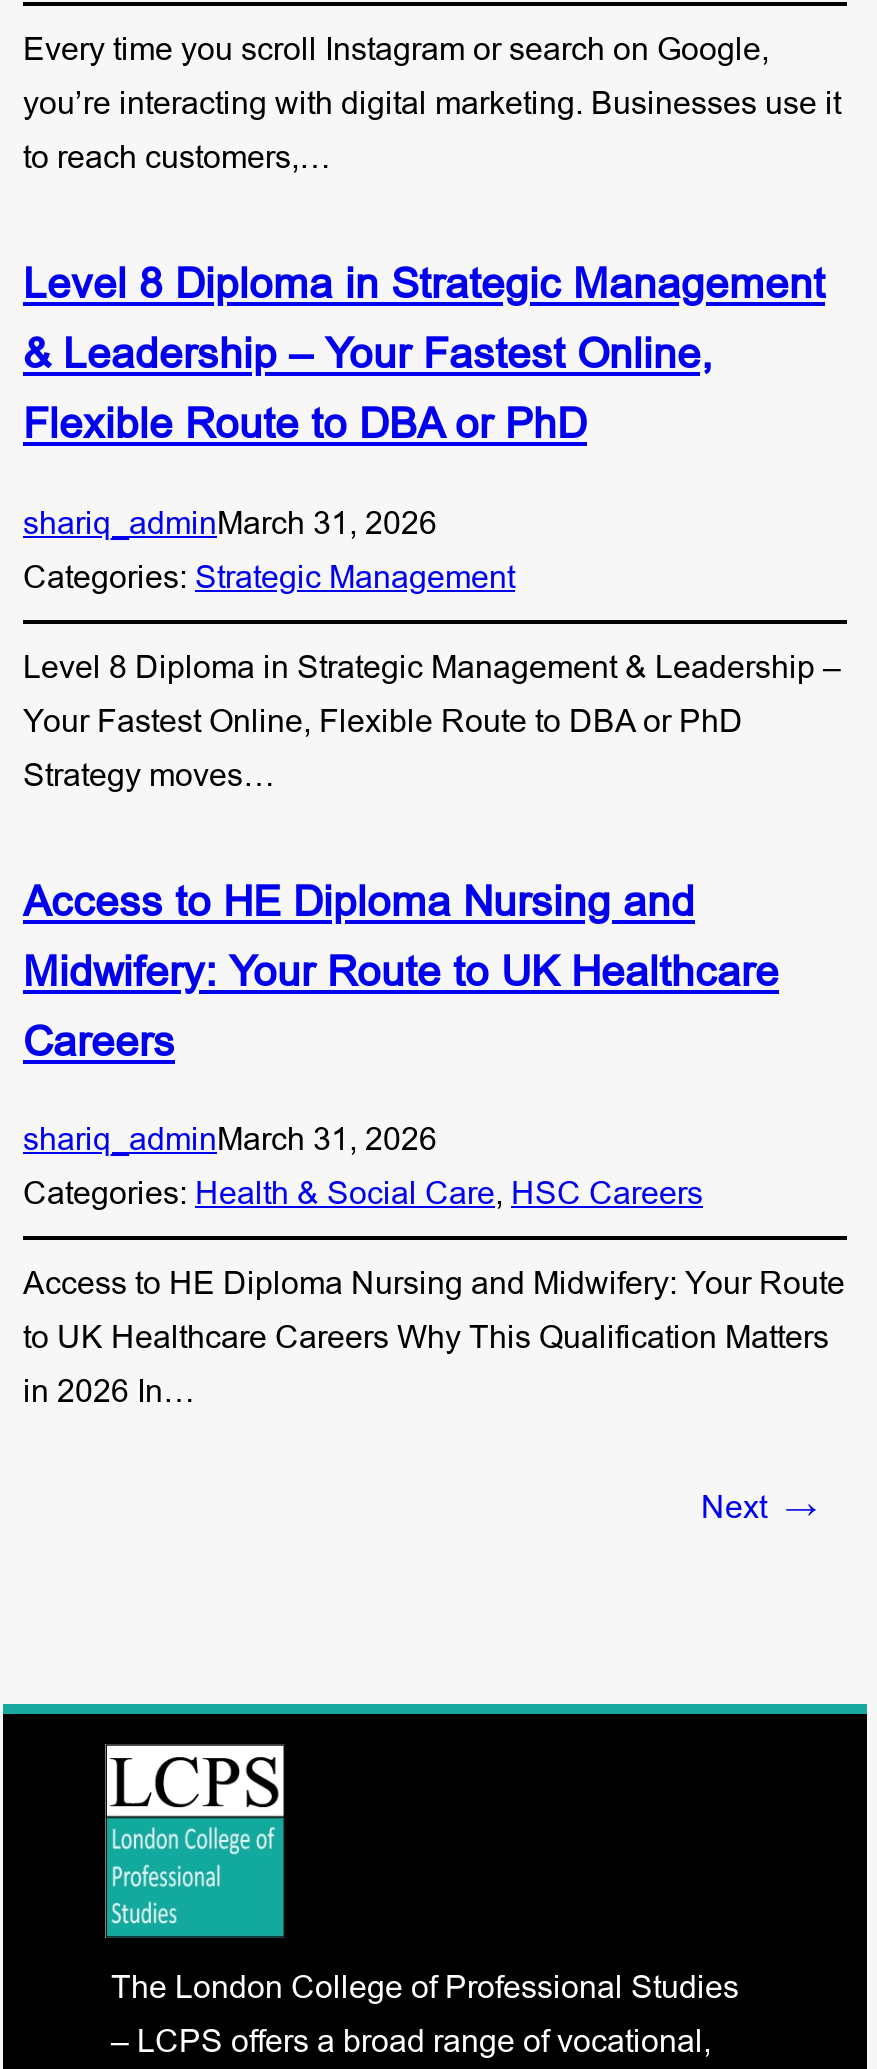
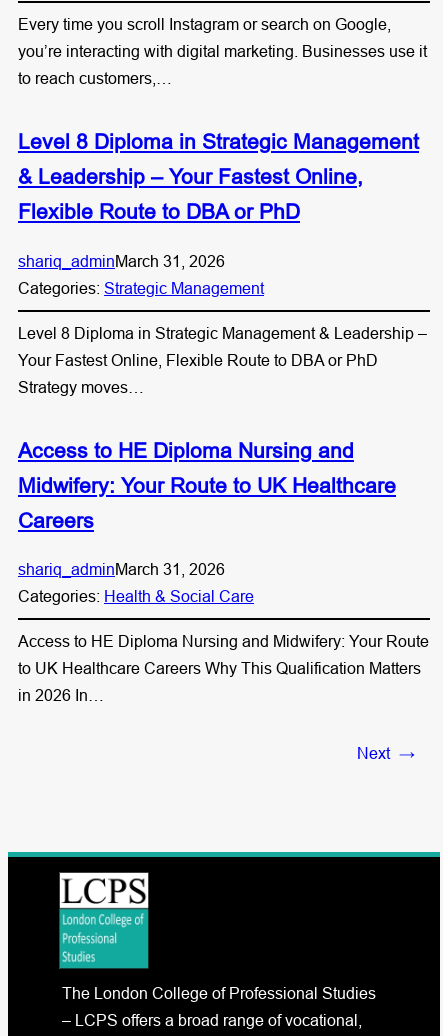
[23,1174,703,1210] Categories: Health & Social Care, HSC Careers -> [18,587,254,605] Categories: Health & Social Care

